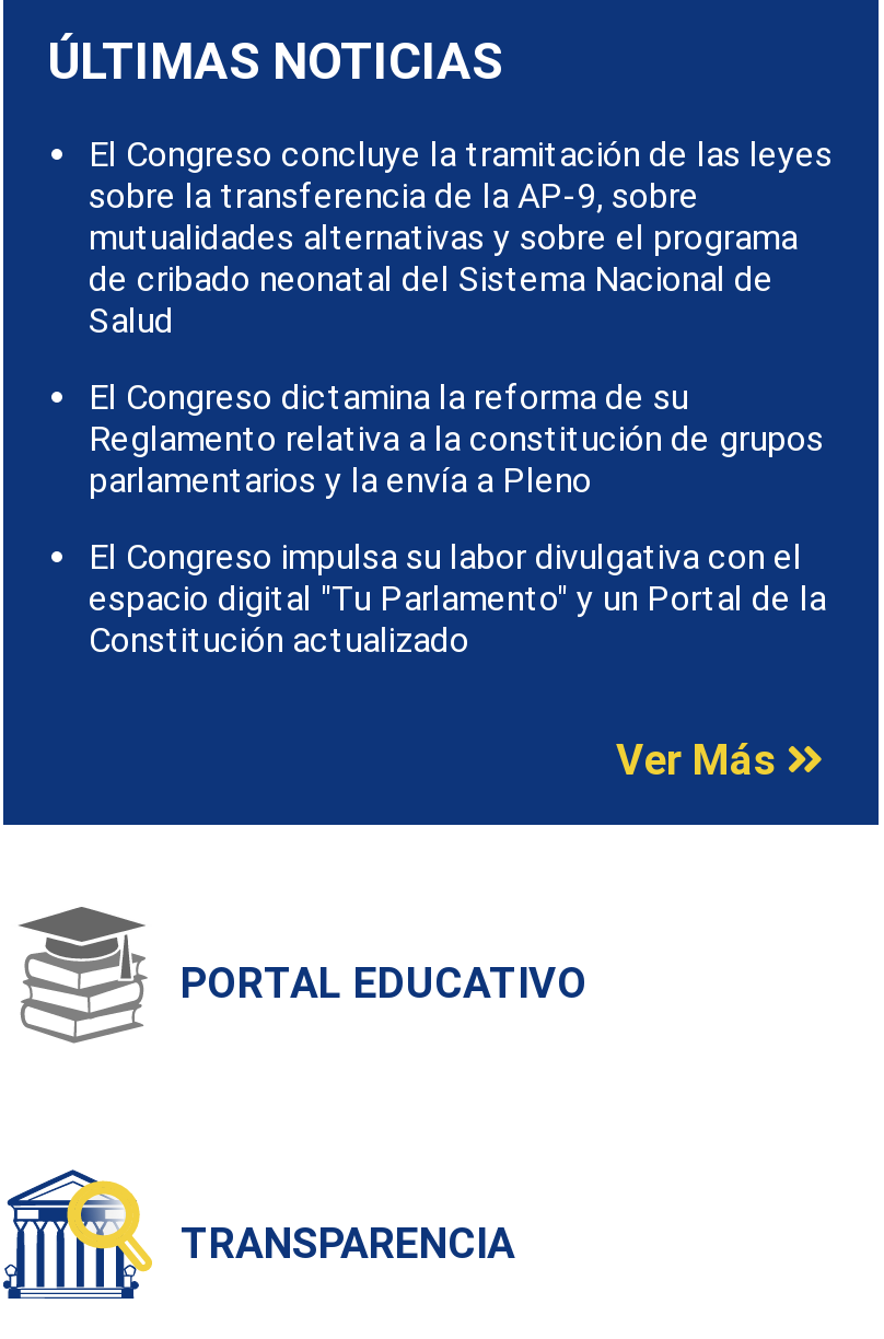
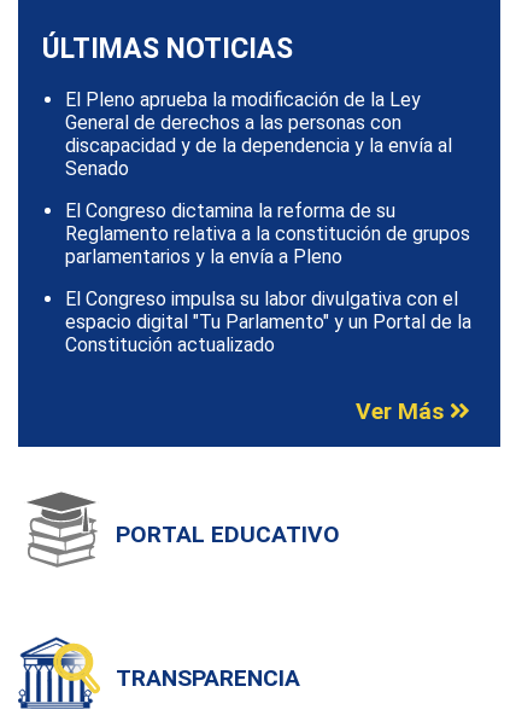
[89,134,833,342] El Congreso concluye la tramitación de las leyes | sobre la transferencia de la AP-9, sobre | mutualidades alternativas y sobre el programa | de cribado neonatal del Sistema Nacional de | Salud -> [65,88,452,180] El Pleno aprueba la modificación de la Ley | General de derechos a las personas con | discapacidad y de la dependencia y la envía al | Senado

